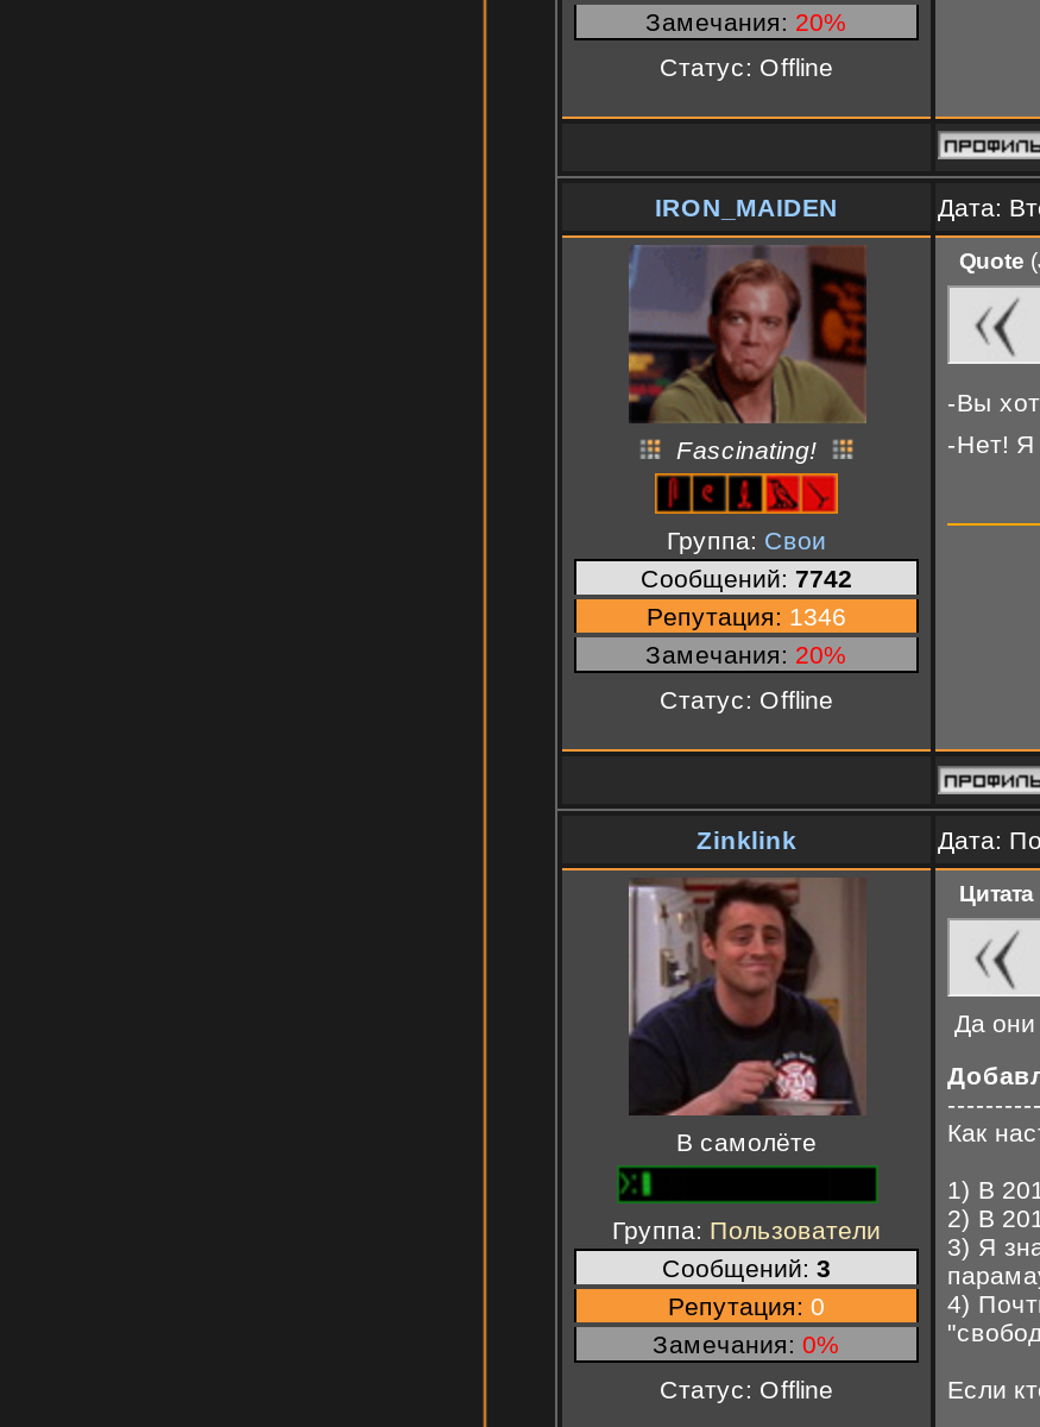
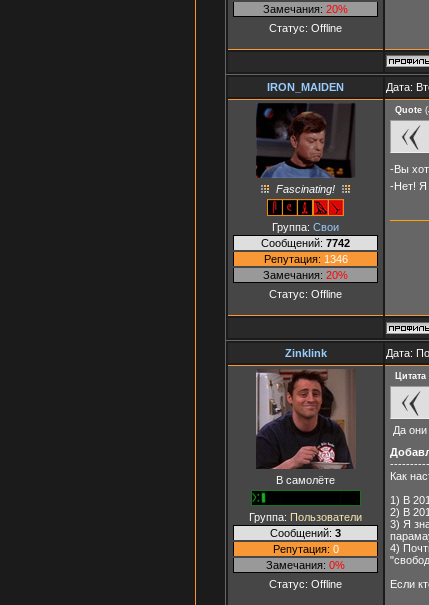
[626,245,866,426] [image] -> [256,102,356,179] [image]

